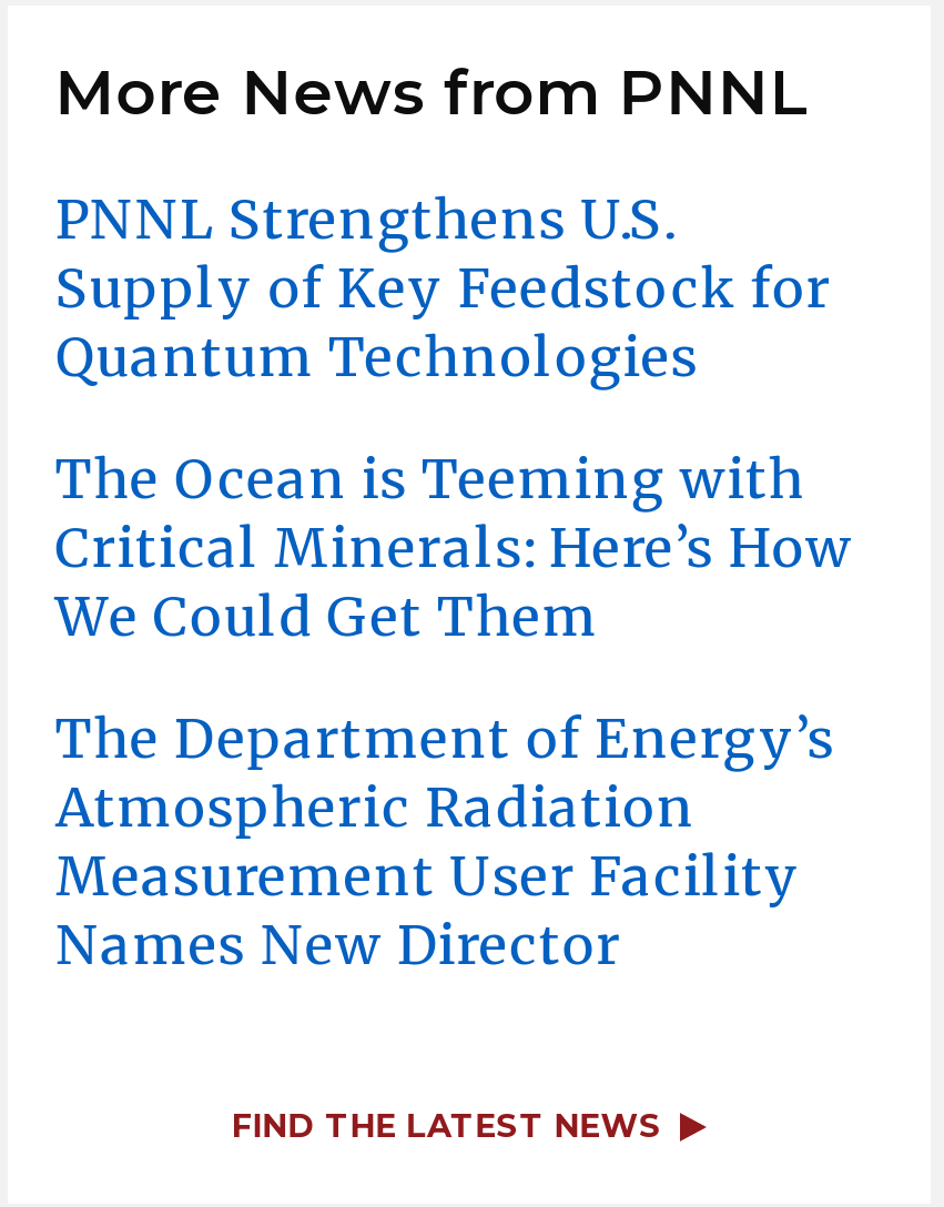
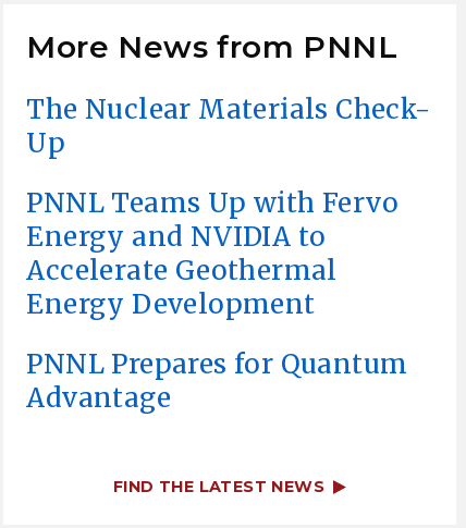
[55,185,831,392] PNNL Strengthens U.S. | Supply of Key Feedstock for | Quantum Technologies -> [26,93,431,160] The Nuclear Materials Check- | Up
[55,445,853,651] The Ocean is Teeming with | Critical Minerals: Here’s How | We Could Get Them -> [26,186,398,321] PNNL Teams Up with Fervo | Energy and NVIDIA to | Accelerate Geothermal | Energy Development
[55,705,835,980] The Department of Energy’s | Atmospheric Radiation | Measurement User Facility | Names New Director -> [26,347,408,415] PNNL Prepares for Quantum | Advantage

